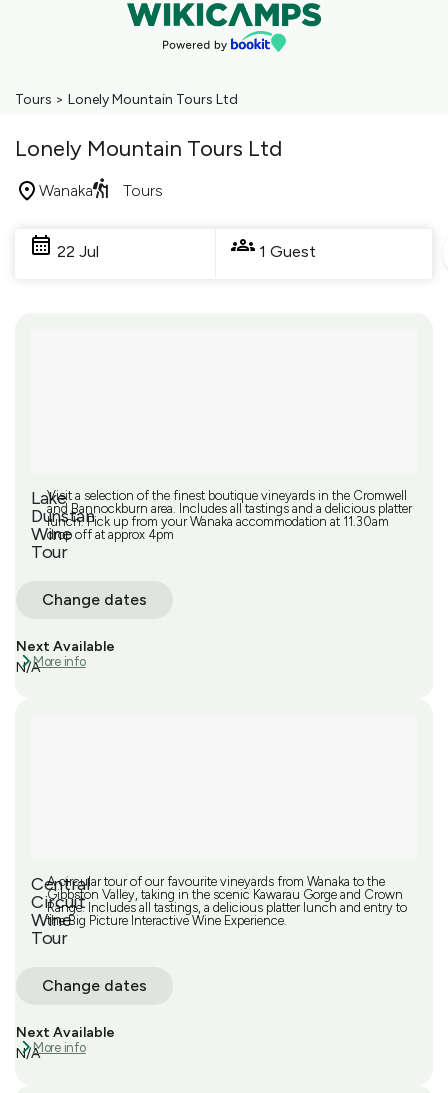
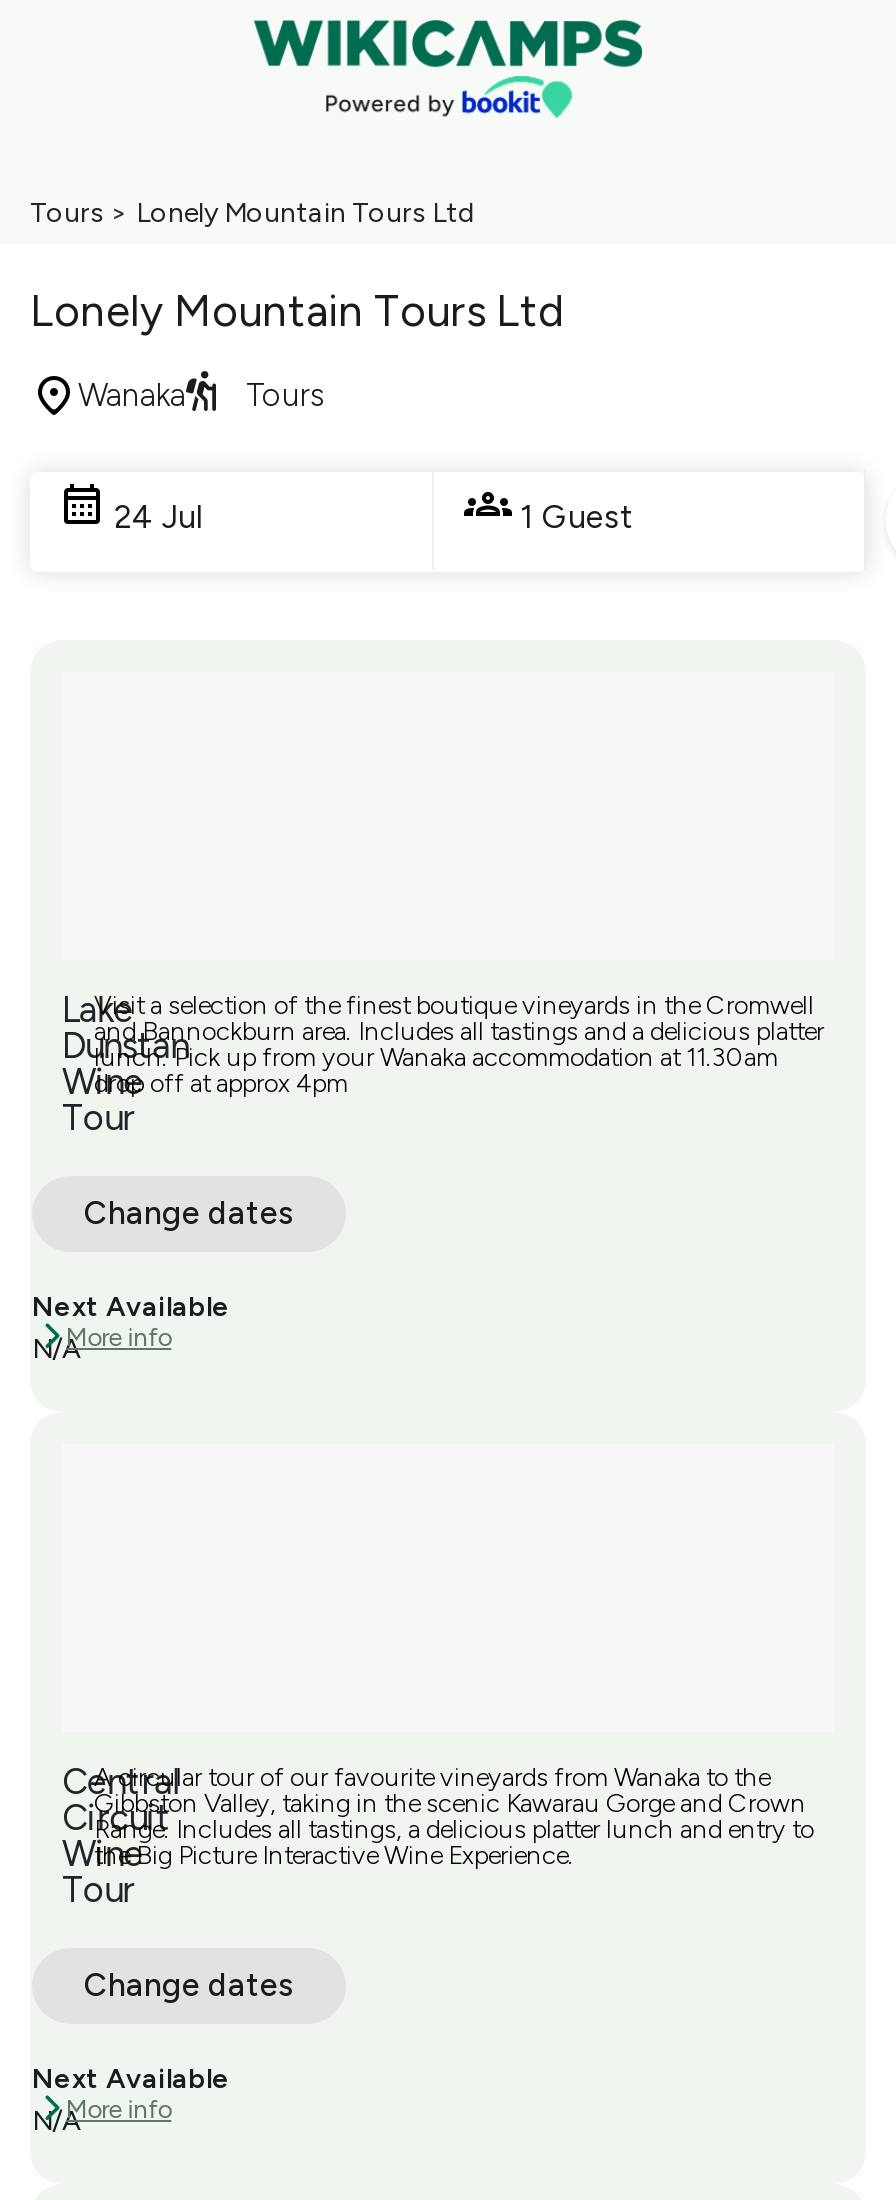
[57,242,99,261] 22 Jul -> [114,498,202,536] 24 Jul

